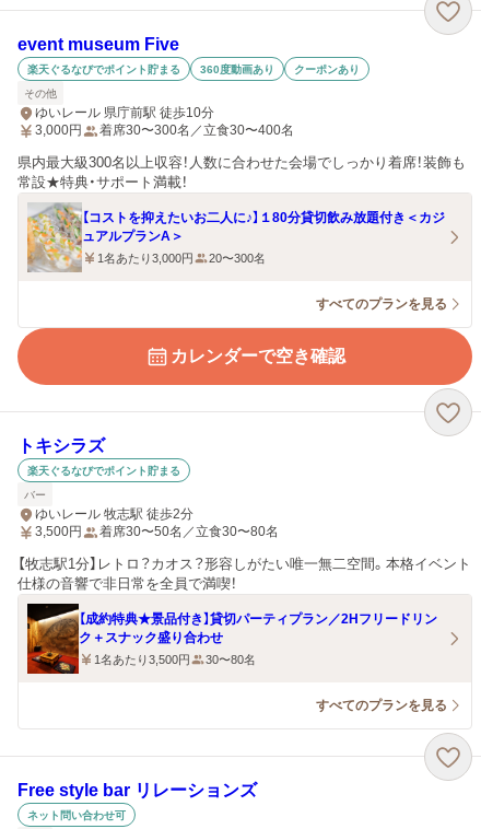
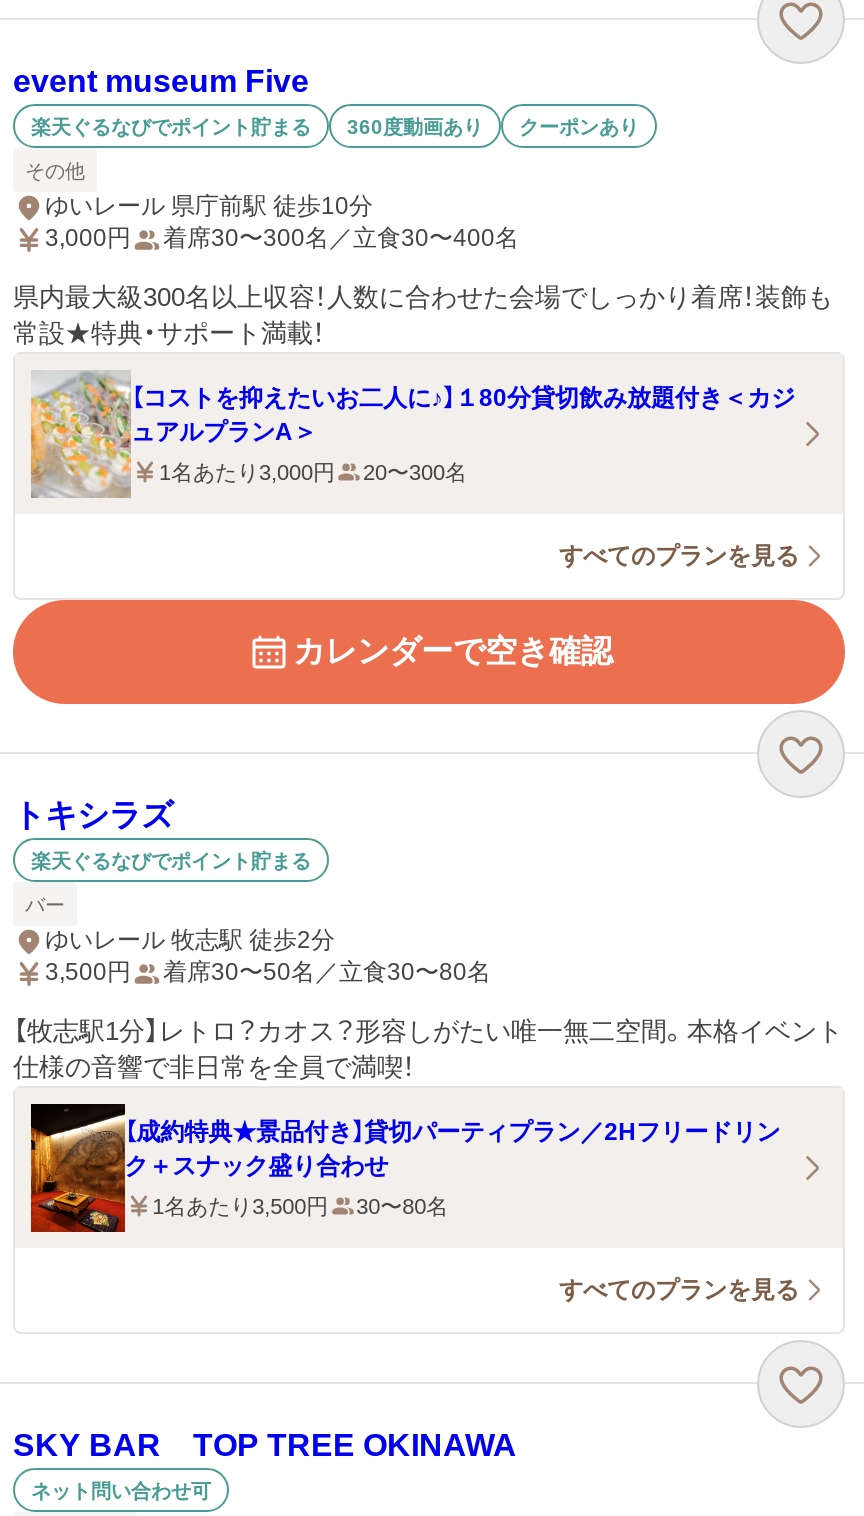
[17,781,257,799] Free style bar リレーションズ -> [13,1428,517,1462] SKY BAR TOP TREE OKINAWA

